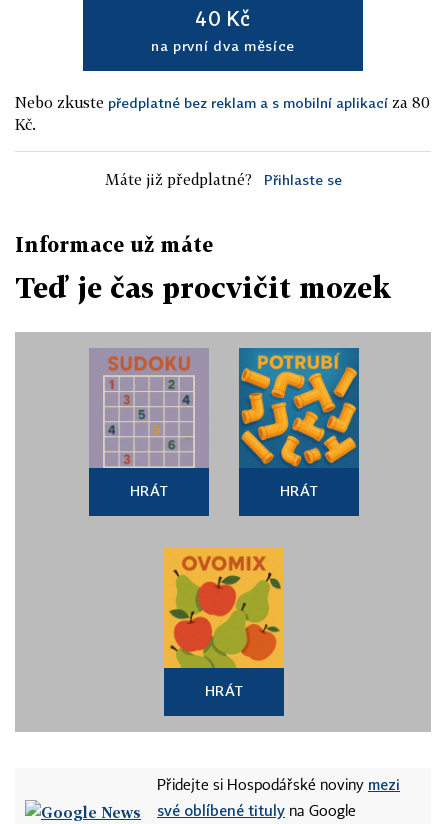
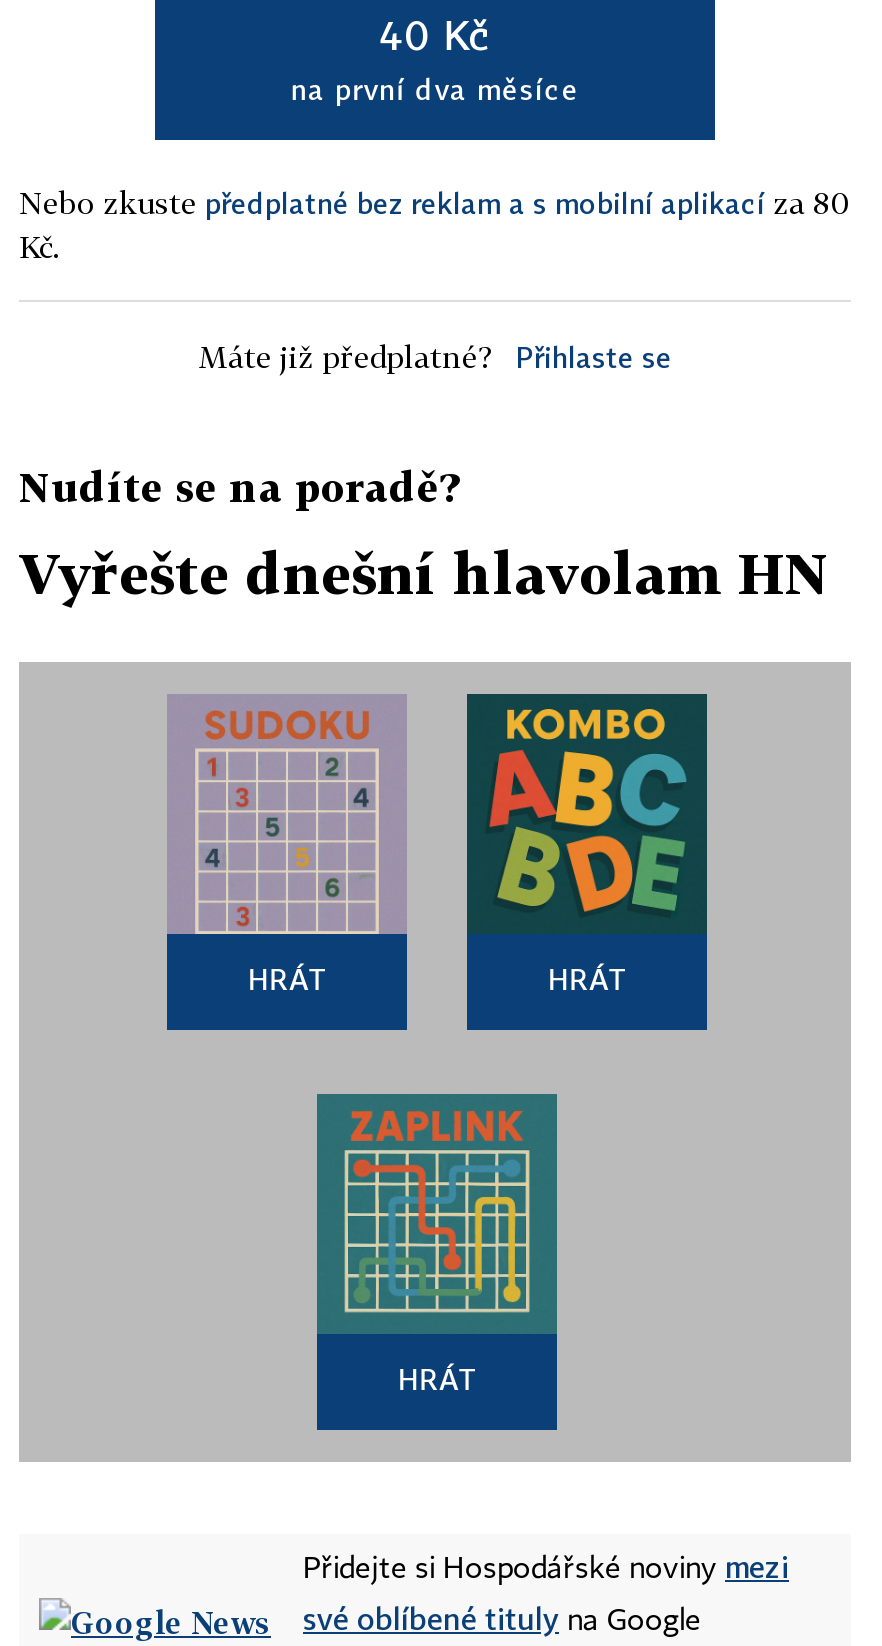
[15,232,213,256] Informace už máte -> [19,462,459,510] Nudíte se na poradě?
[15,271,391,304] Teď je čas procvičit mozek -> [19,540,829,606] Vyřešte dnešní hlavolam HN
[239,348,359,468] [image] -> [467,694,707,934] [image]
[163,547,285,669] [image] -> [315,1092,559,1334] [image]

